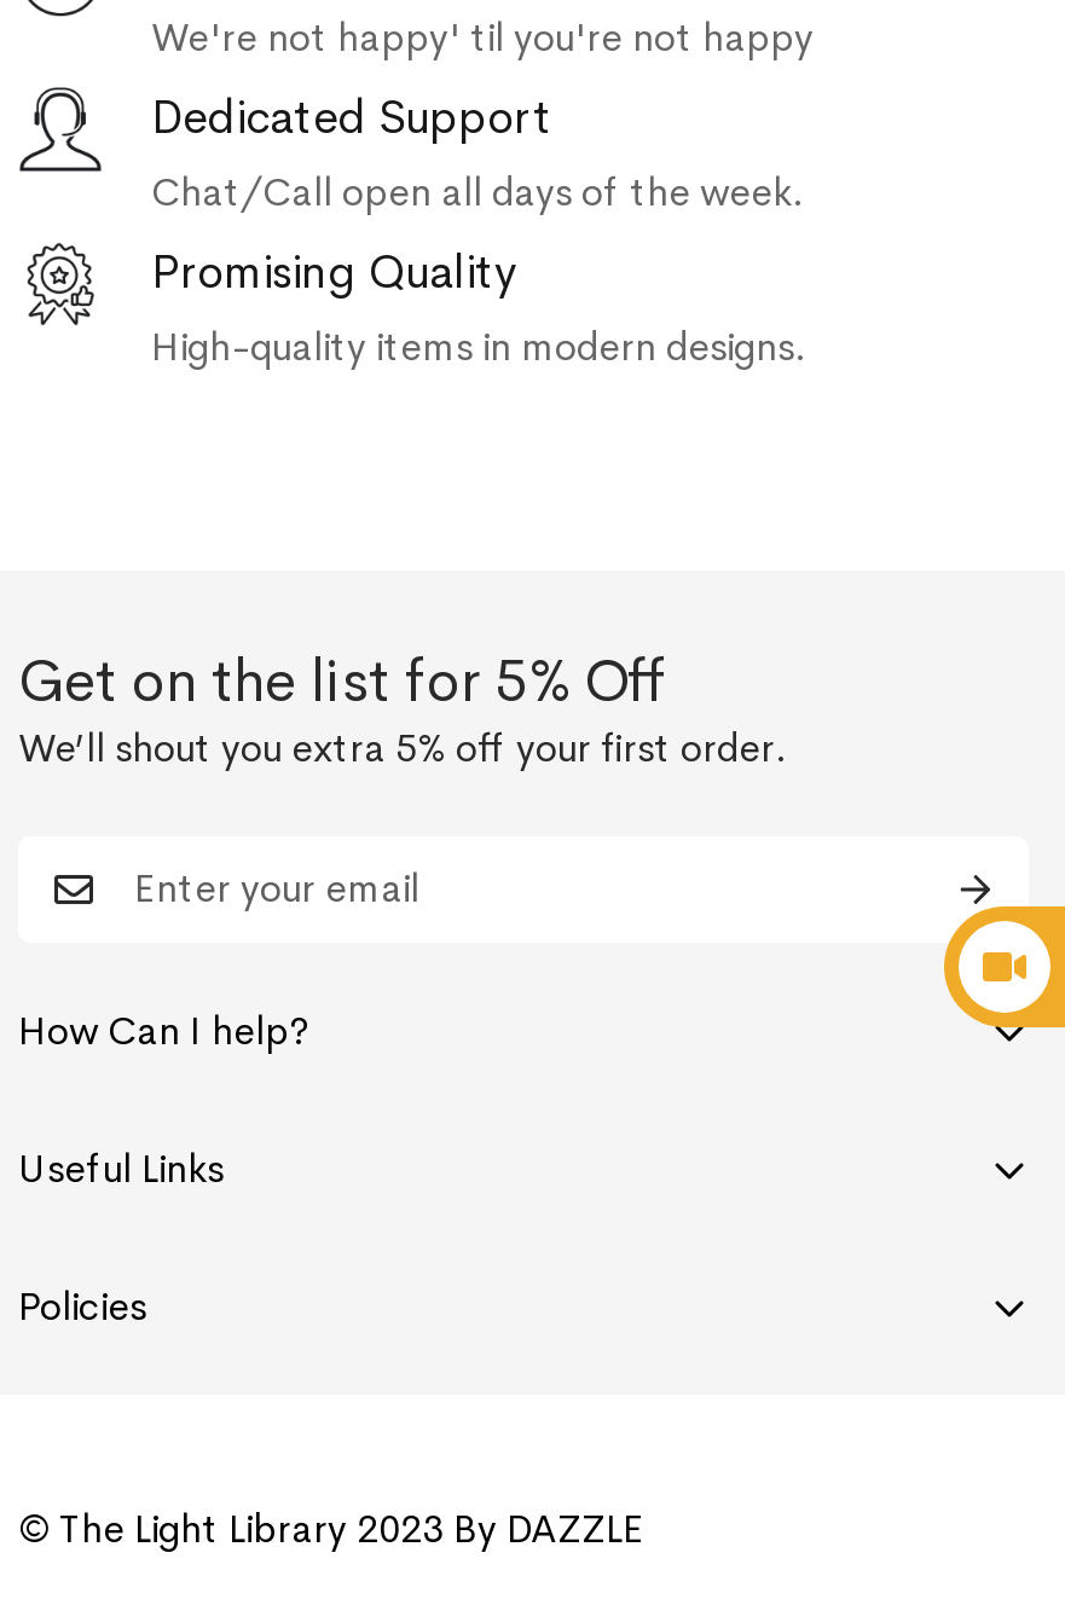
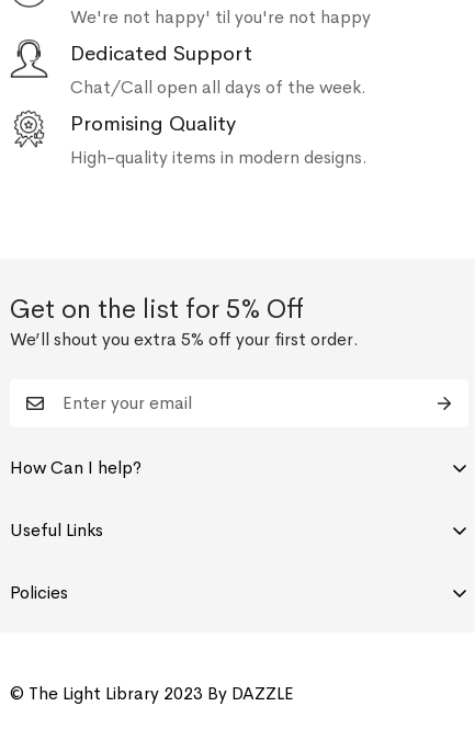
[942,904,1058,1030] [image] -> none

